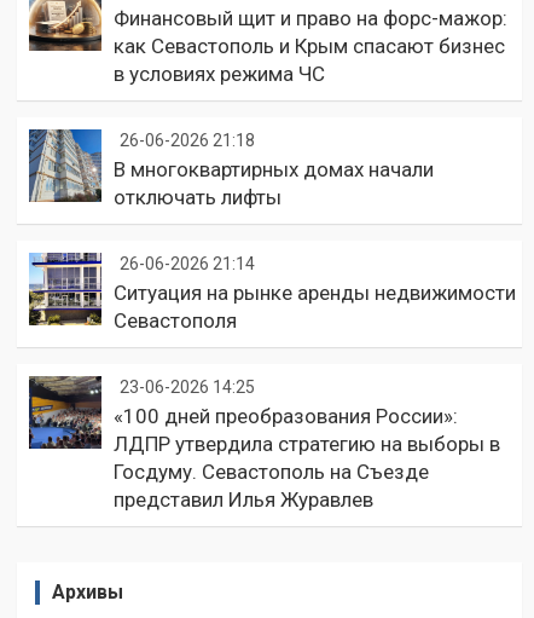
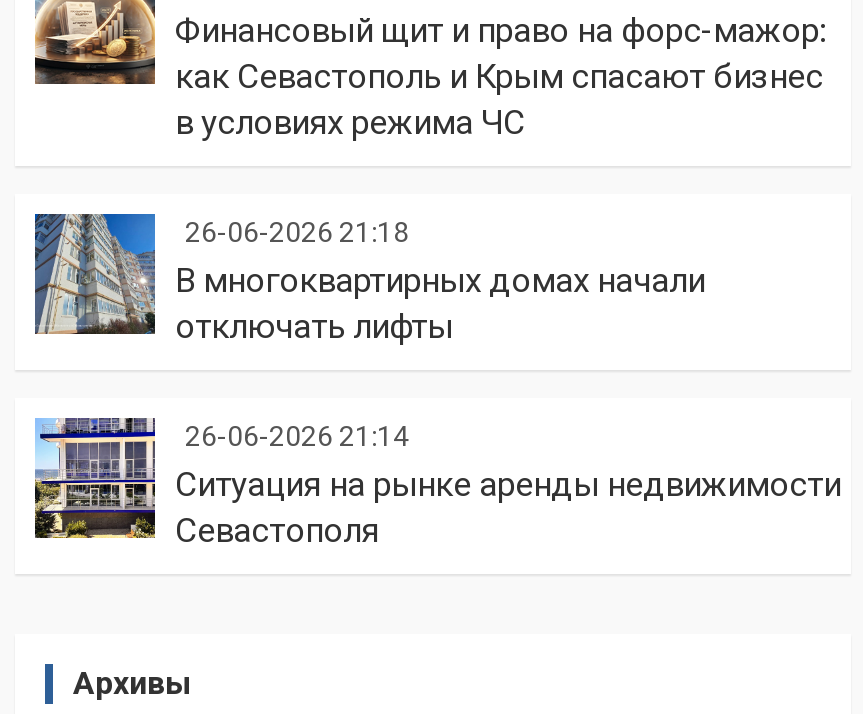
[28,375,500,511] [image] | 23-06-2026 14:25 | «100 дней преобразования России»: | ЛДПР утвердила стратегию на выборы в | Госдуму. Севастополь на Съезде | представил Илья Журавлев -> none

